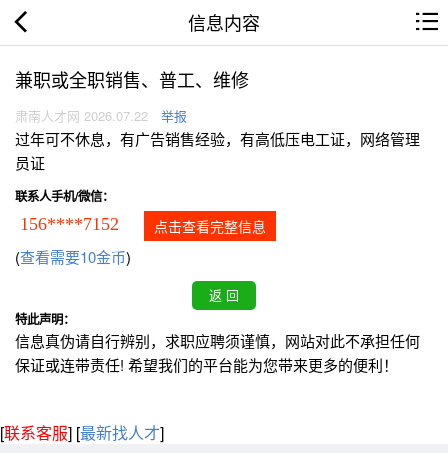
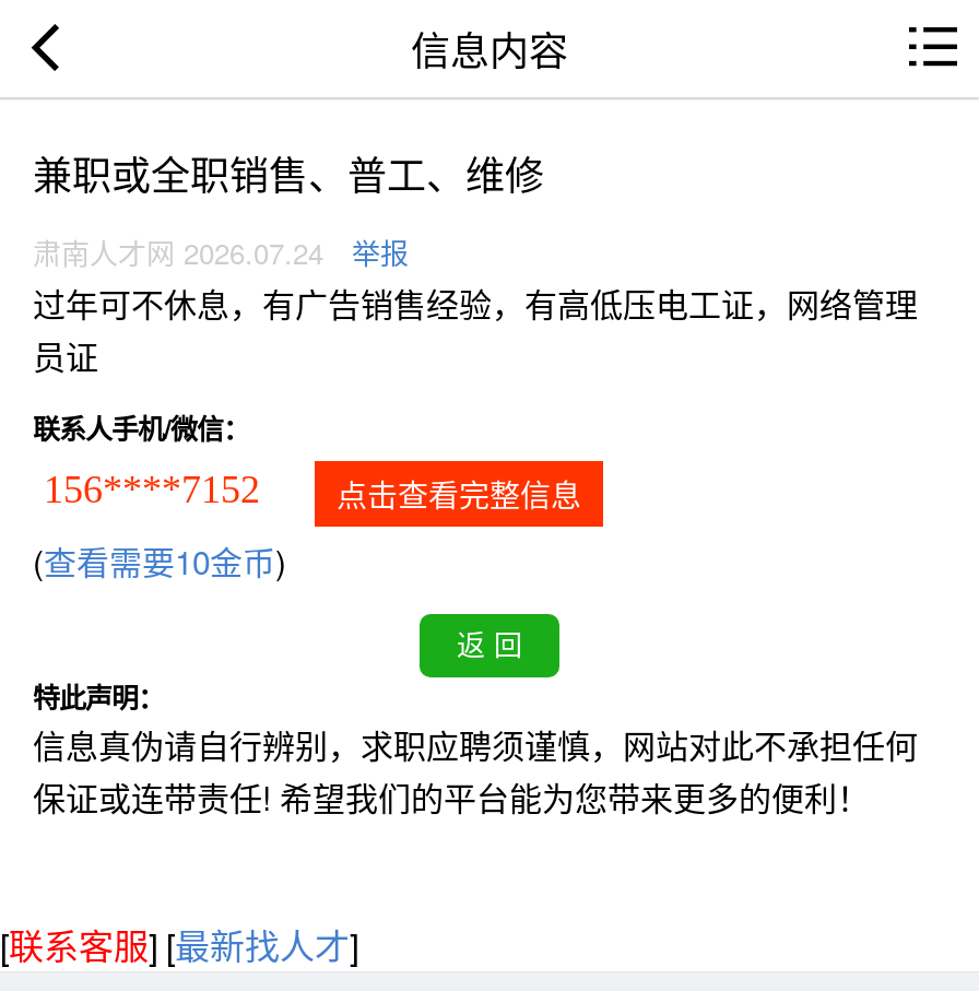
[15,106,187,125] 肃南人才网 2026.07.22 举报 -> [33,232,409,274] 肃南人才网 2026.07.24 举报

